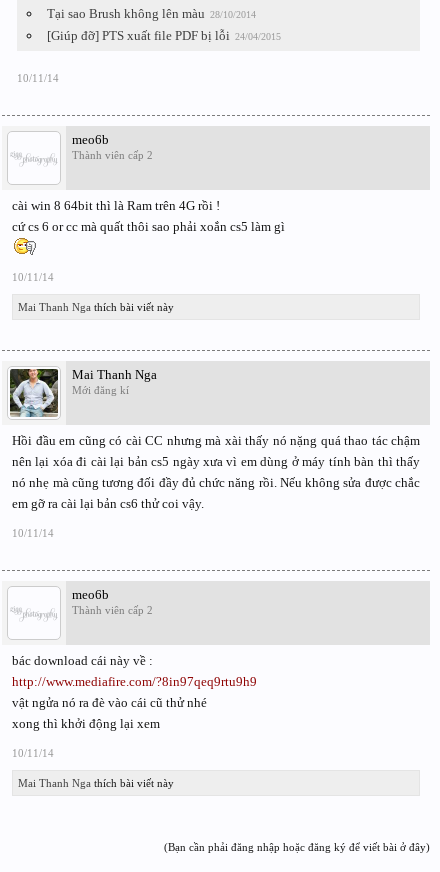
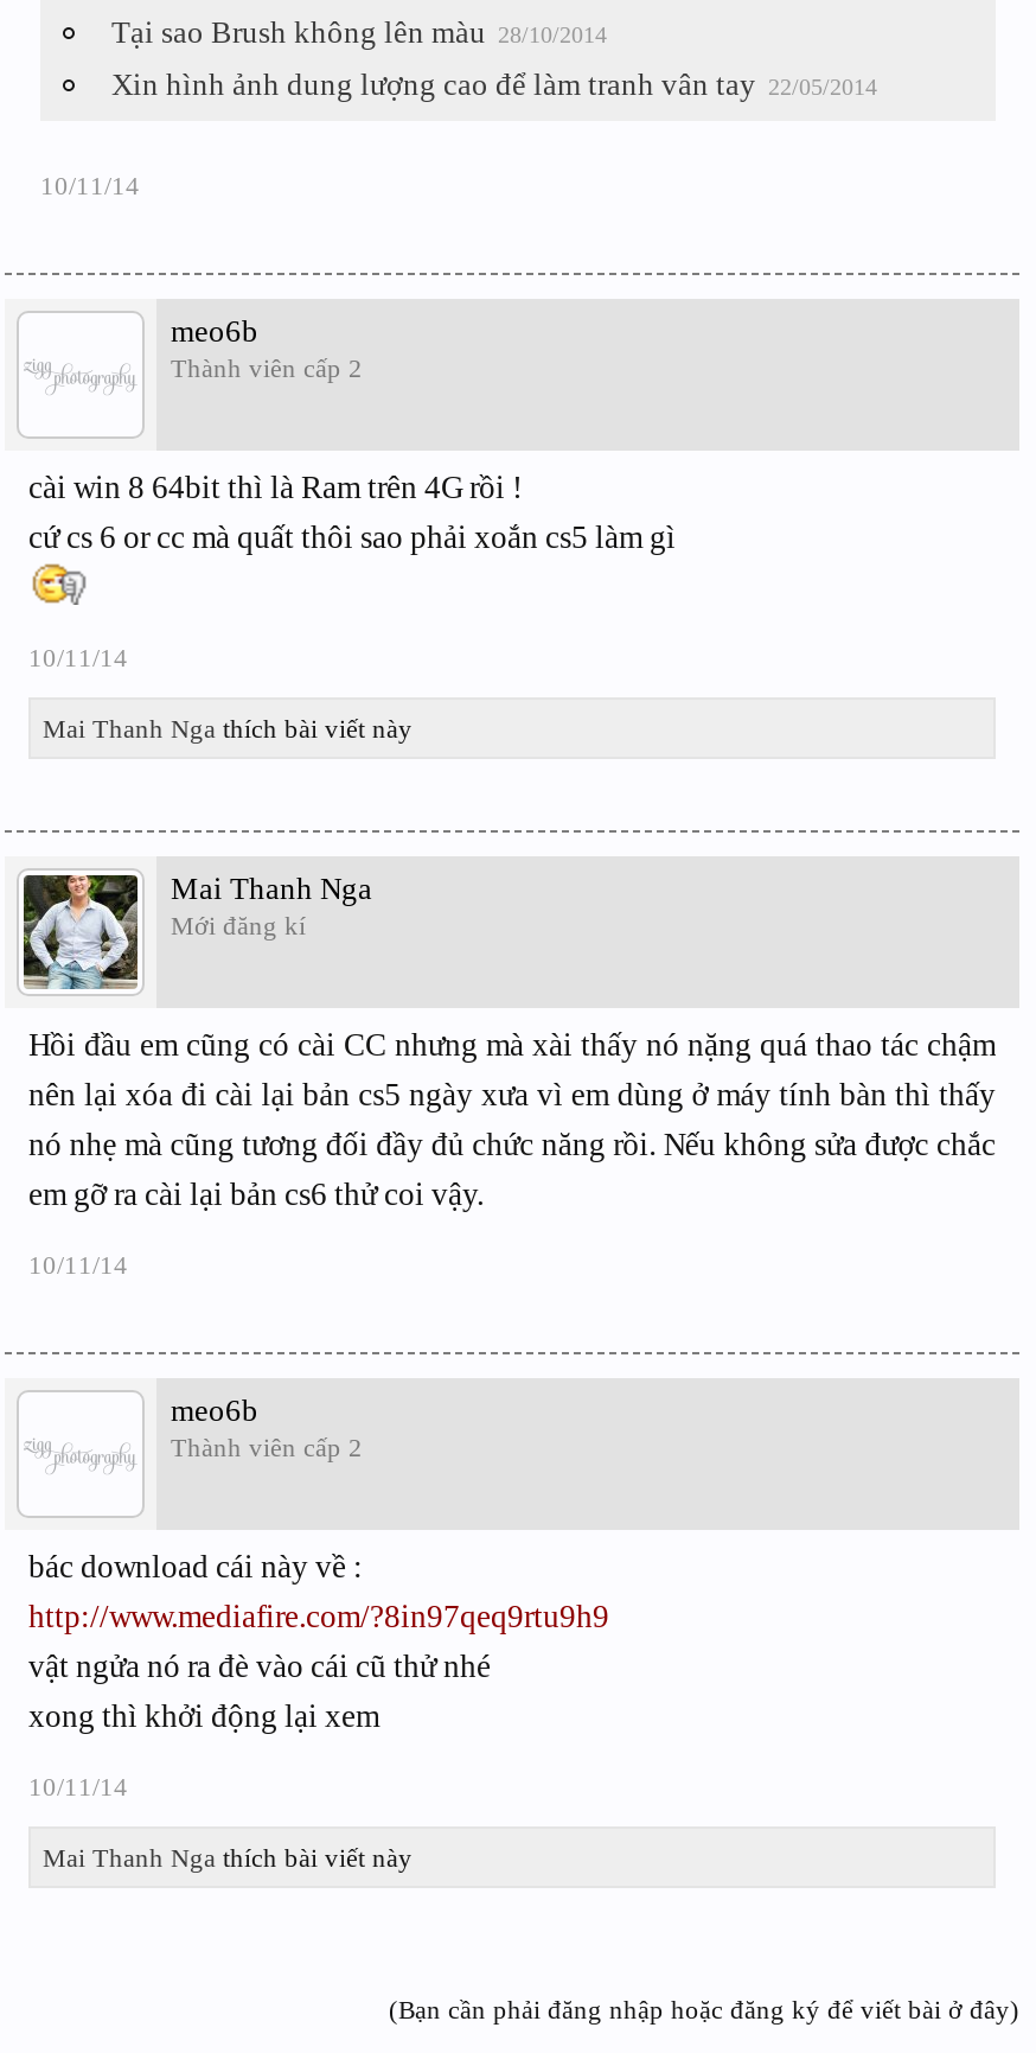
[47,28,281,43] [Giúp đỡ] PTS xuất file PDF bị lỗi 24/04/2015 -> [111,66,877,101] Xin hình ảnh dung lượng cao để làm tranh vân tay 22/05/2014

